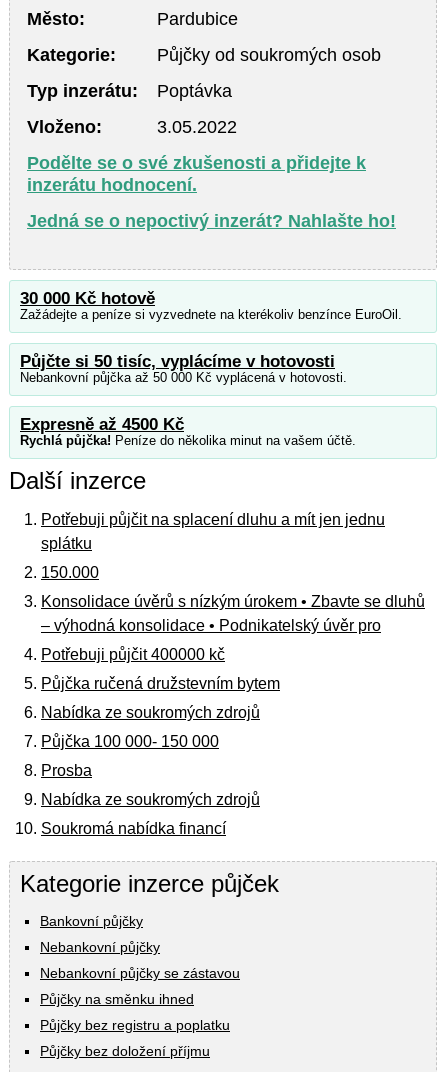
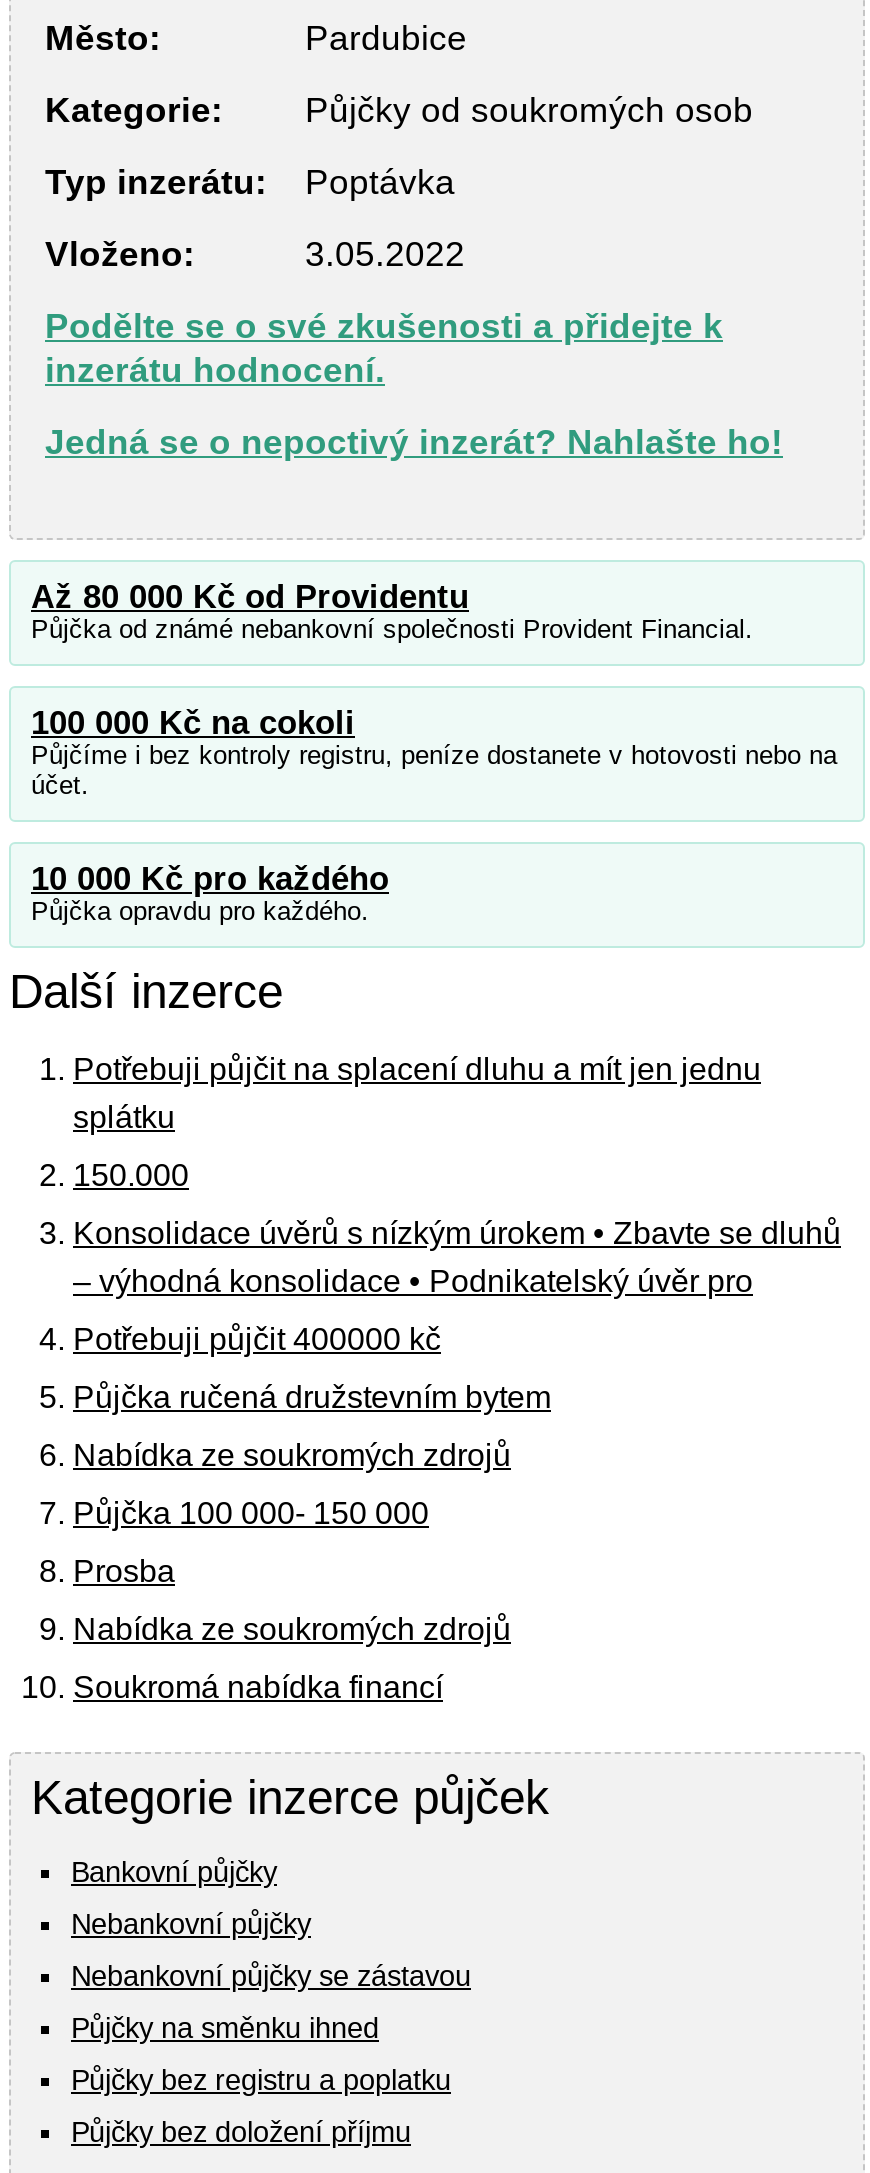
[20,289,402,322] 30 000 Kč hotově | Zažádejte a peníze si vyzvednete na kterékoliv benzínce EuroOil. -> [31,578,753,644] Až 80 000 Kč od Providentu | Půjčka od známé nebankovní společnosti Provident Financial.
[20,352,347,385] Půjčte si 50 tisíc, vyplácíme v hotovosti | Nebankovní půjčka až 50 000 Kč vyplácená v hotovosti. -> [31,704,837,800] 100 000 Kč na cokoli | Půjčíme i bez kontroly registru, peníze dostanete v hotovosti nebo na | účet.
[20,415,356,448] Expresně až 4500 Kč | Rychlá půjčka! Peníze do několika minut na vašem účtě. -> [31,860,389,926] 10 000 Kč pro každého | Půjčka opravdu pro každého.

